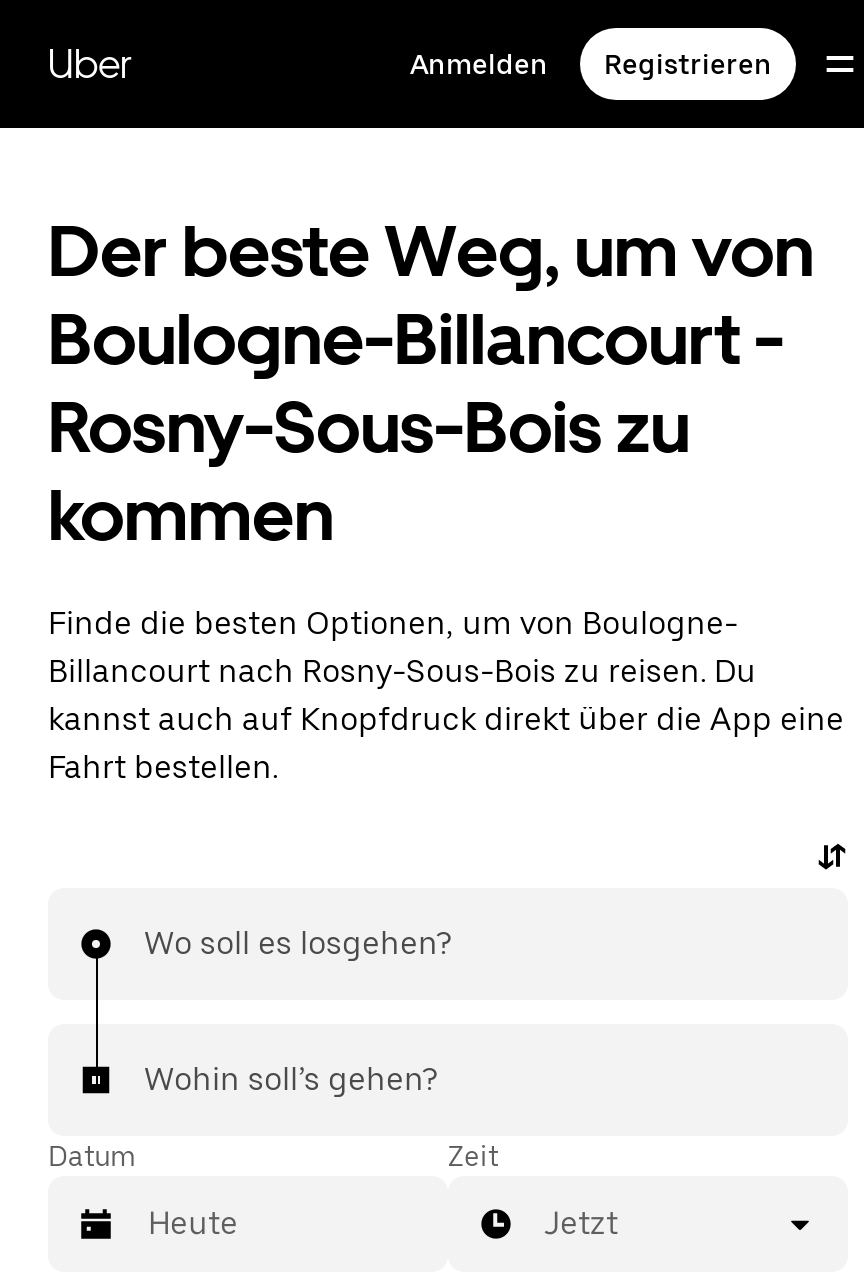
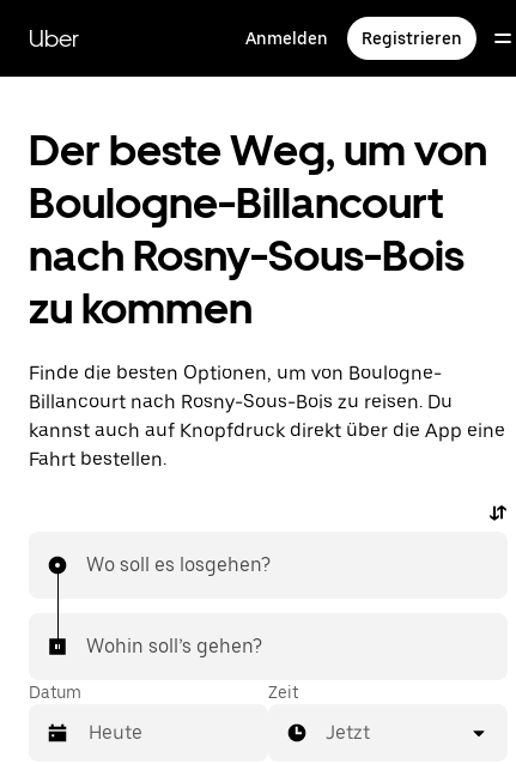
[48,296,784,558] Boulogne-Billancourt - | Rosny-Sous-Bois zu | kommen -> [29,177,465,334] Boulogne-Billancourt | nach Rosny-Sous-Bois | zu kommen

